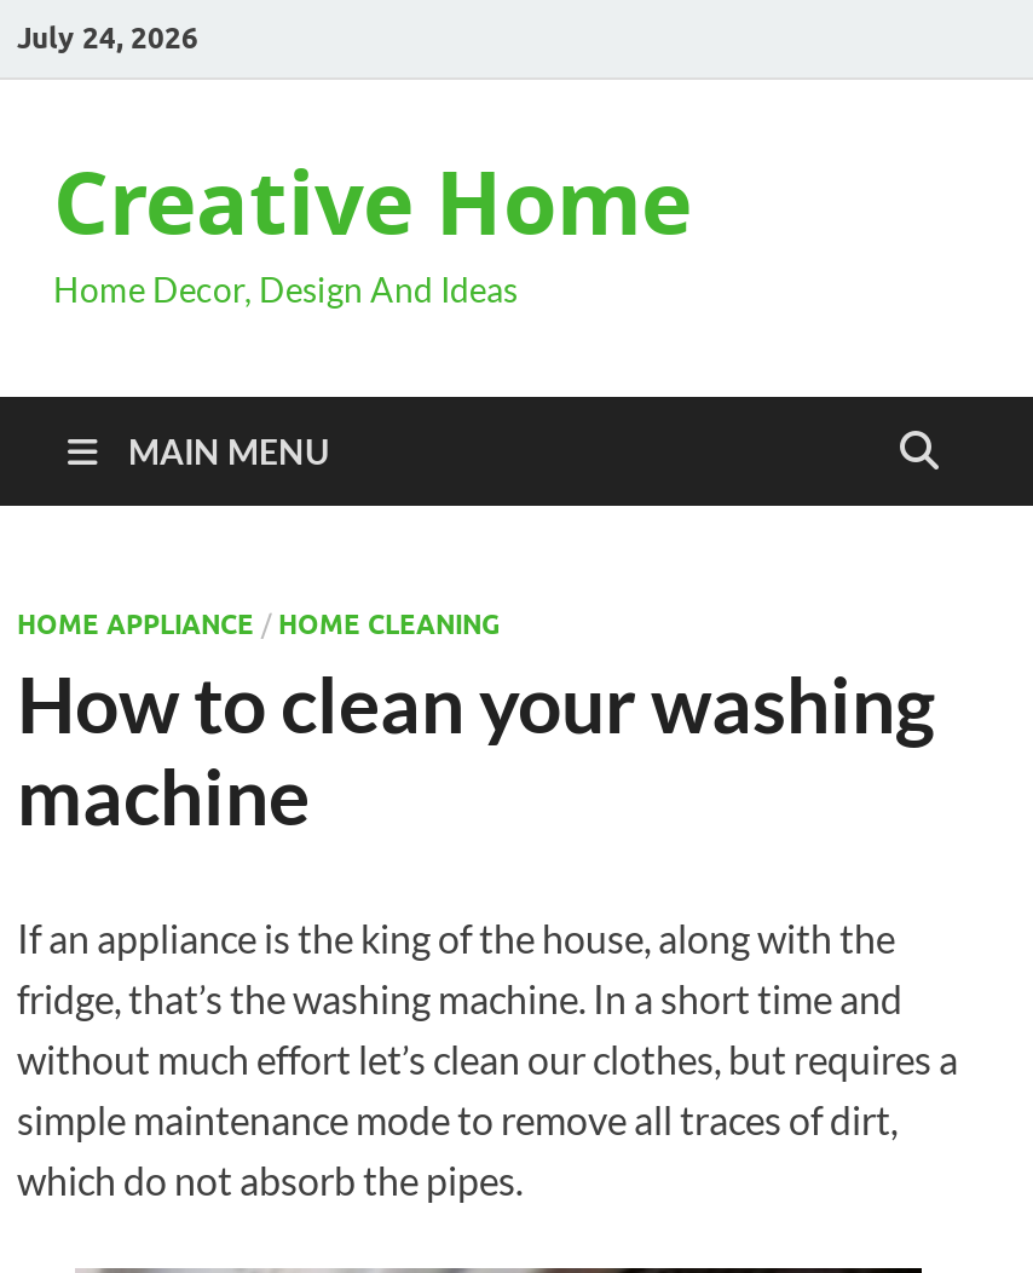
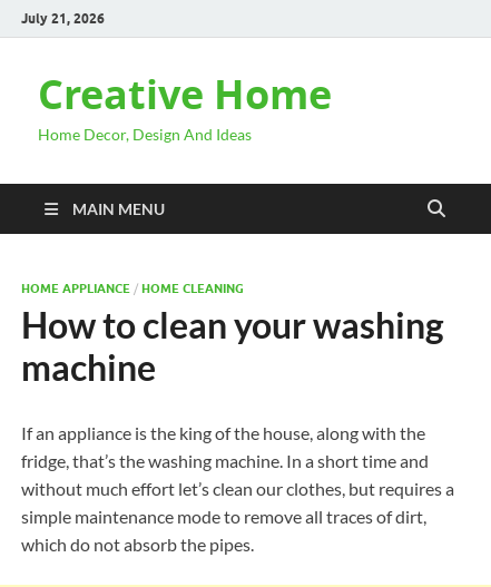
[17,18,198,54] July 24, 2026 -> [21,9,105,26] July 21, 2026

